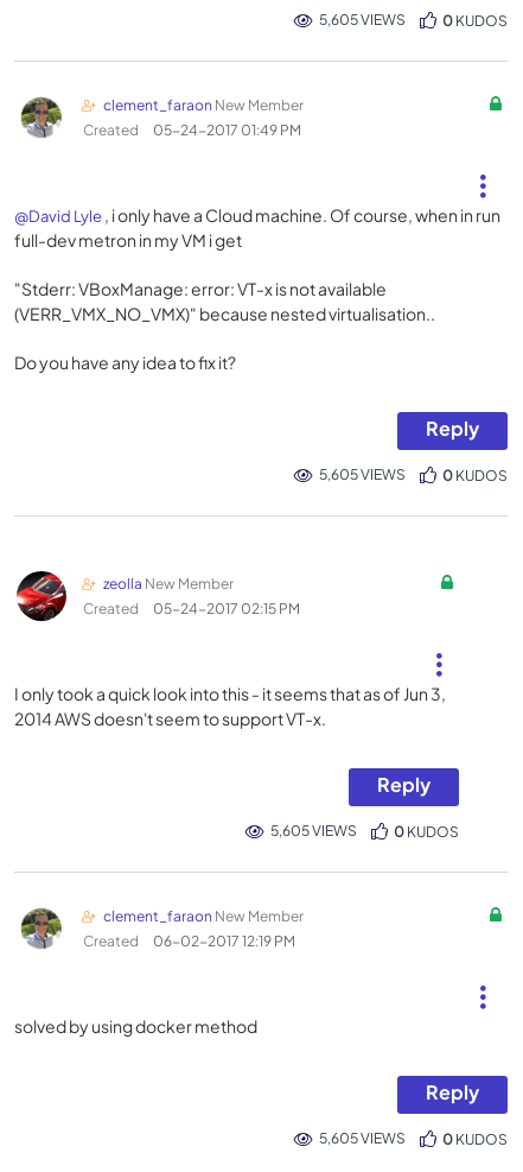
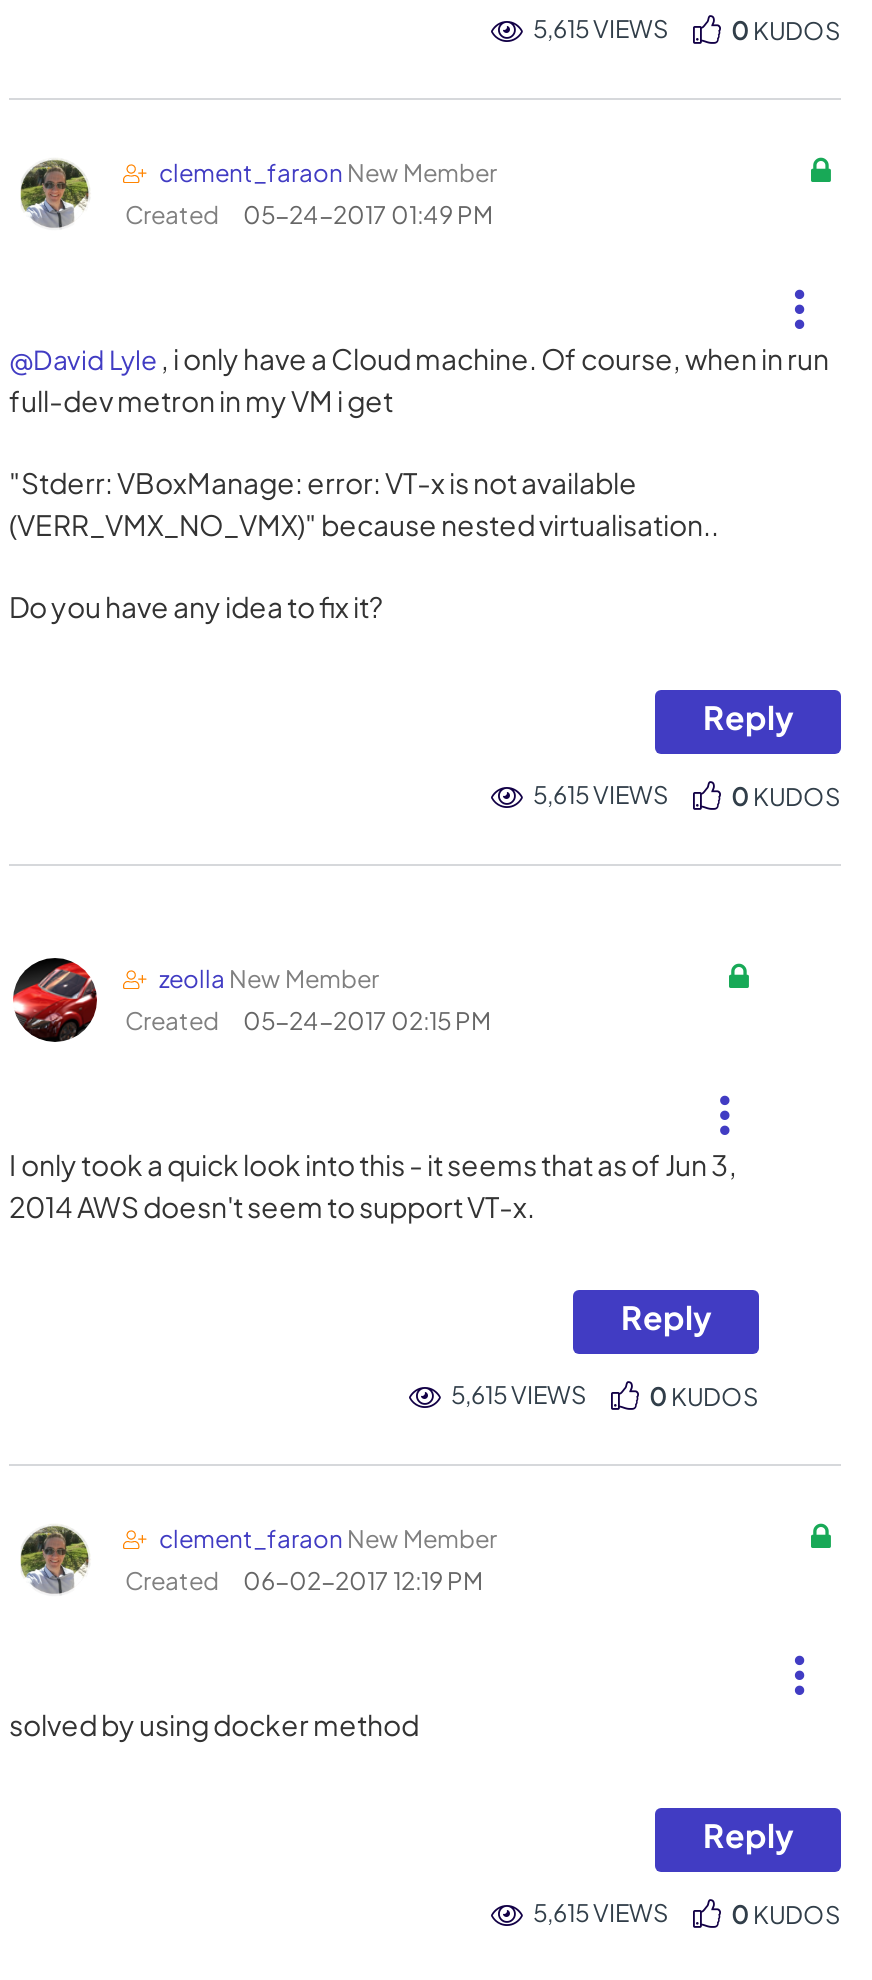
[319,11,406,28] 5,605 VIEWS -> [533,14,669,44] 5,615 VIEWS
[319,465,406,483] 5,605 VIEWS -> [533,780,669,810] 5,615 VIEWS
[270,822,357,840] 5,605 VIEWS -> [451,1380,587,1410] 5,615 VIEWS
[319,1129,406,1147] 5,605 VIEWS -> [533,1898,669,1928] 5,615 VIEWS

